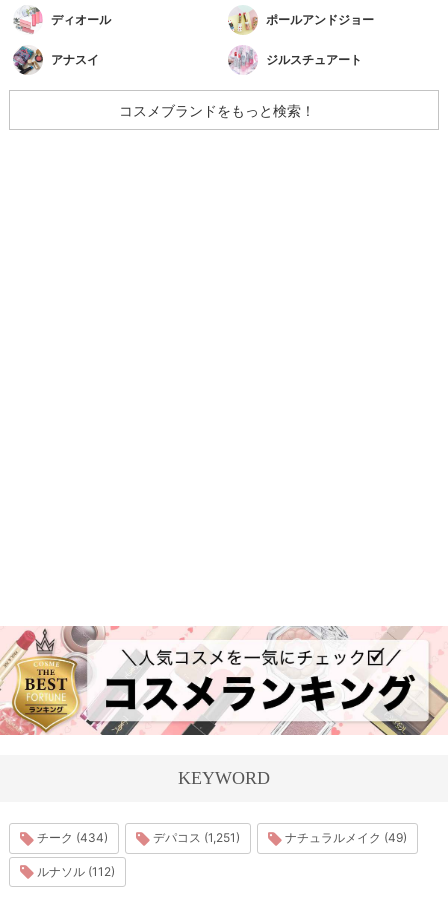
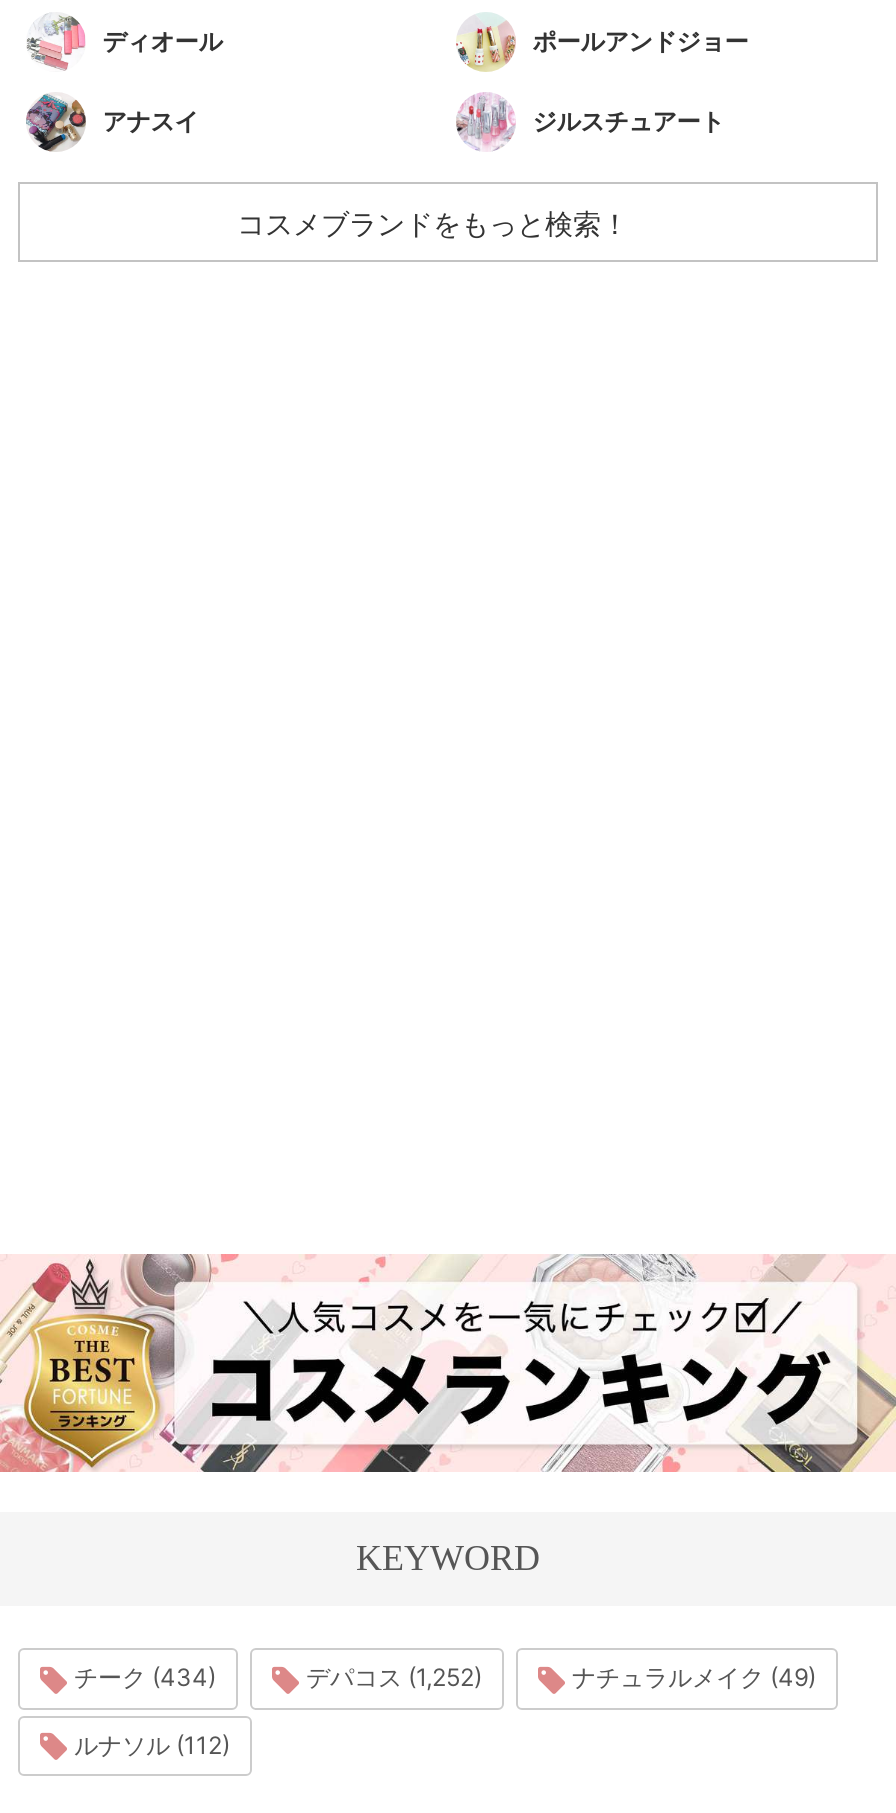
[150,830,240,845] デパコス (1,251) -> [300,1663,482,1693] デパコス (1,252)

